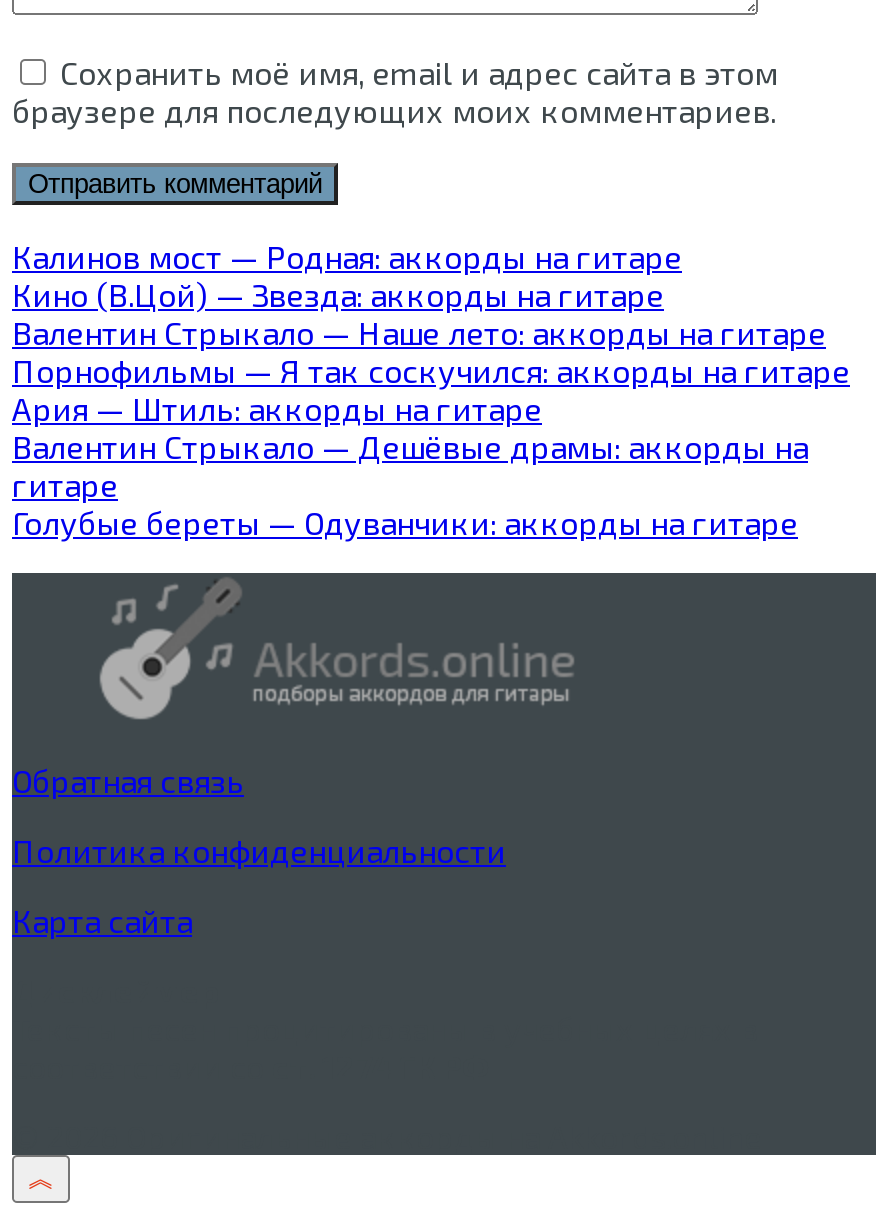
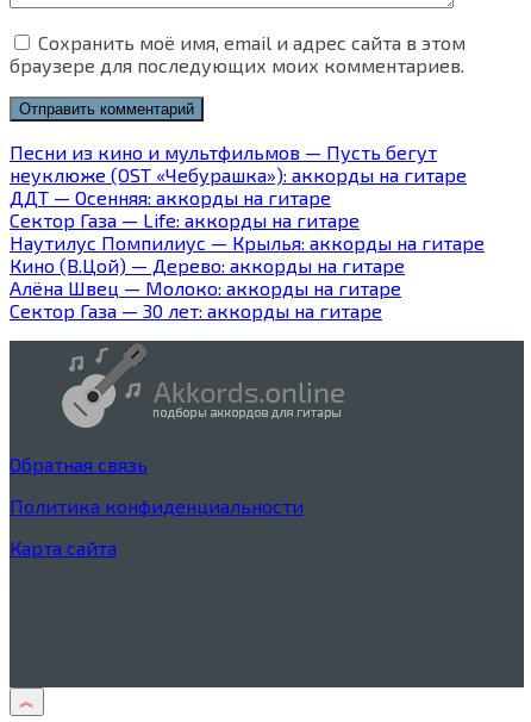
[12,238,850,542] Калинов мост — Родная: аккорды на гитаре | Кино (В.Цой) — Звезда: аккорды на гитаре | Валентин Стрыкало — Наше лето: аккорды на гитаре | Порнофильмы — Я так соскучился: аккорды на гитаре | Ария — Штиль: аккорды на гитаре | Валентин Стрыкало — Дешёвые драмы: аккорды на | гитаре | Голубые береты — Одуванчики: аккорды на гитаре -> [10,141,485,322] Песни из кино и мультфильмов — Пусть бегут | неуклюже (OST «Чебурашка»): аккорды на гитаре | ДДТ — Осенняя: аккорды на гитаре | Сектор Газа — Life: аккорды на гитаре | Наутилус Помпилиус — Крылья: аккорды на гитаре | Кино (В.Цой) — Дерево: аккорды на гитаре | Алёна Швец — Молоко: аккорды на гитаре | Сектор Газа — 30 лет: аккорды на гитаре

